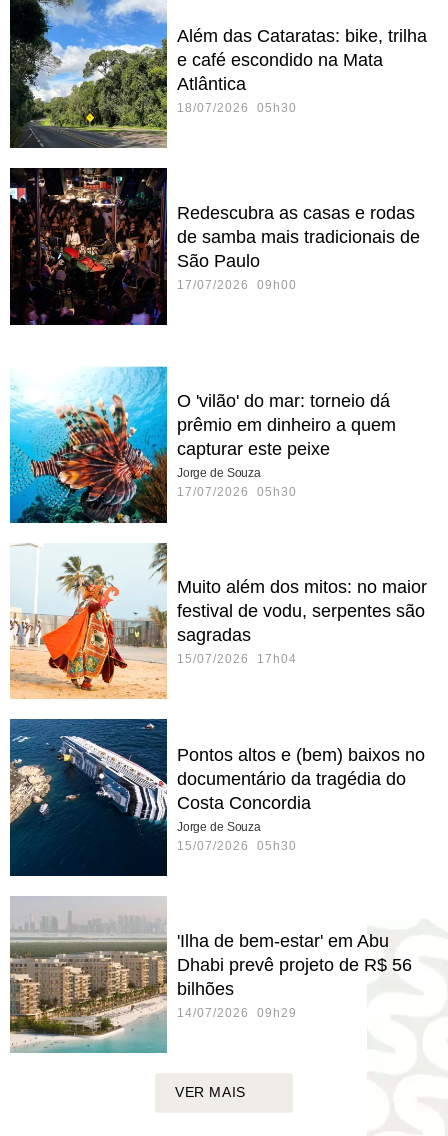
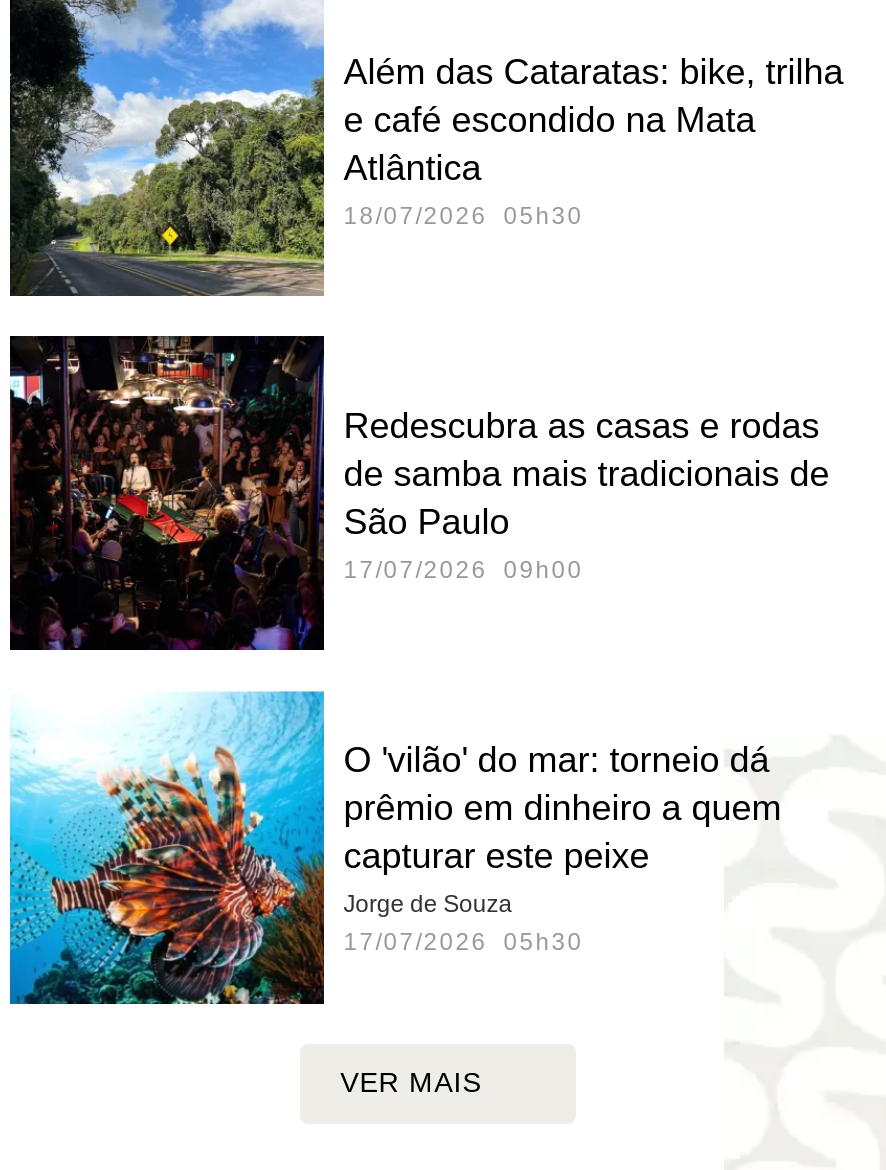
[9,542,427,699] [image] | Muito além dos mitos: no maior | festival de vodu, serpentes são | sagradas | 15/07/2026 17h04 -> none
[9,718,425,877] [image] | Pontos altos e (bem) baixos no | documentário da tragédia do | Costa Concordia | Jorge de Souza | 15/07/2026 05h30 -> none
[9,896,412,1054] [image] | 'Ilha de bem-estar' em Abu | Dhabi prevê projeto de R$ 56 | bilhões | 14/07/2026 09h29 -> none

